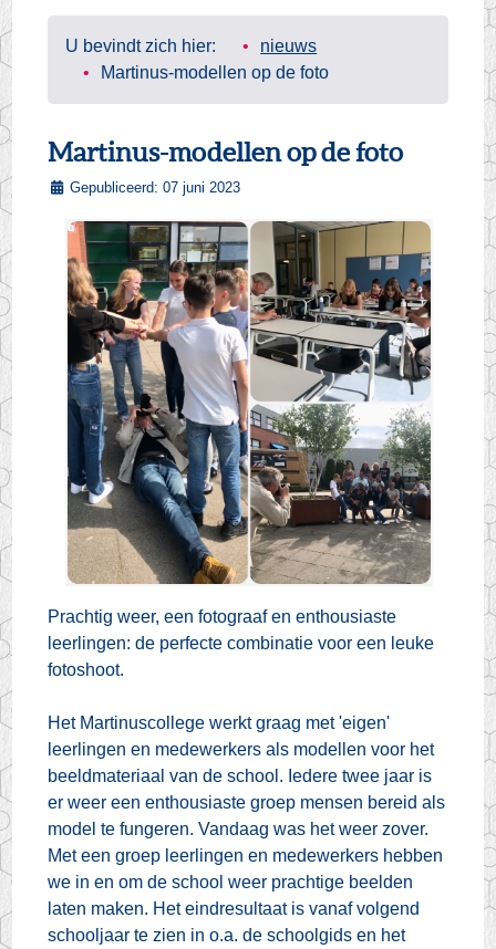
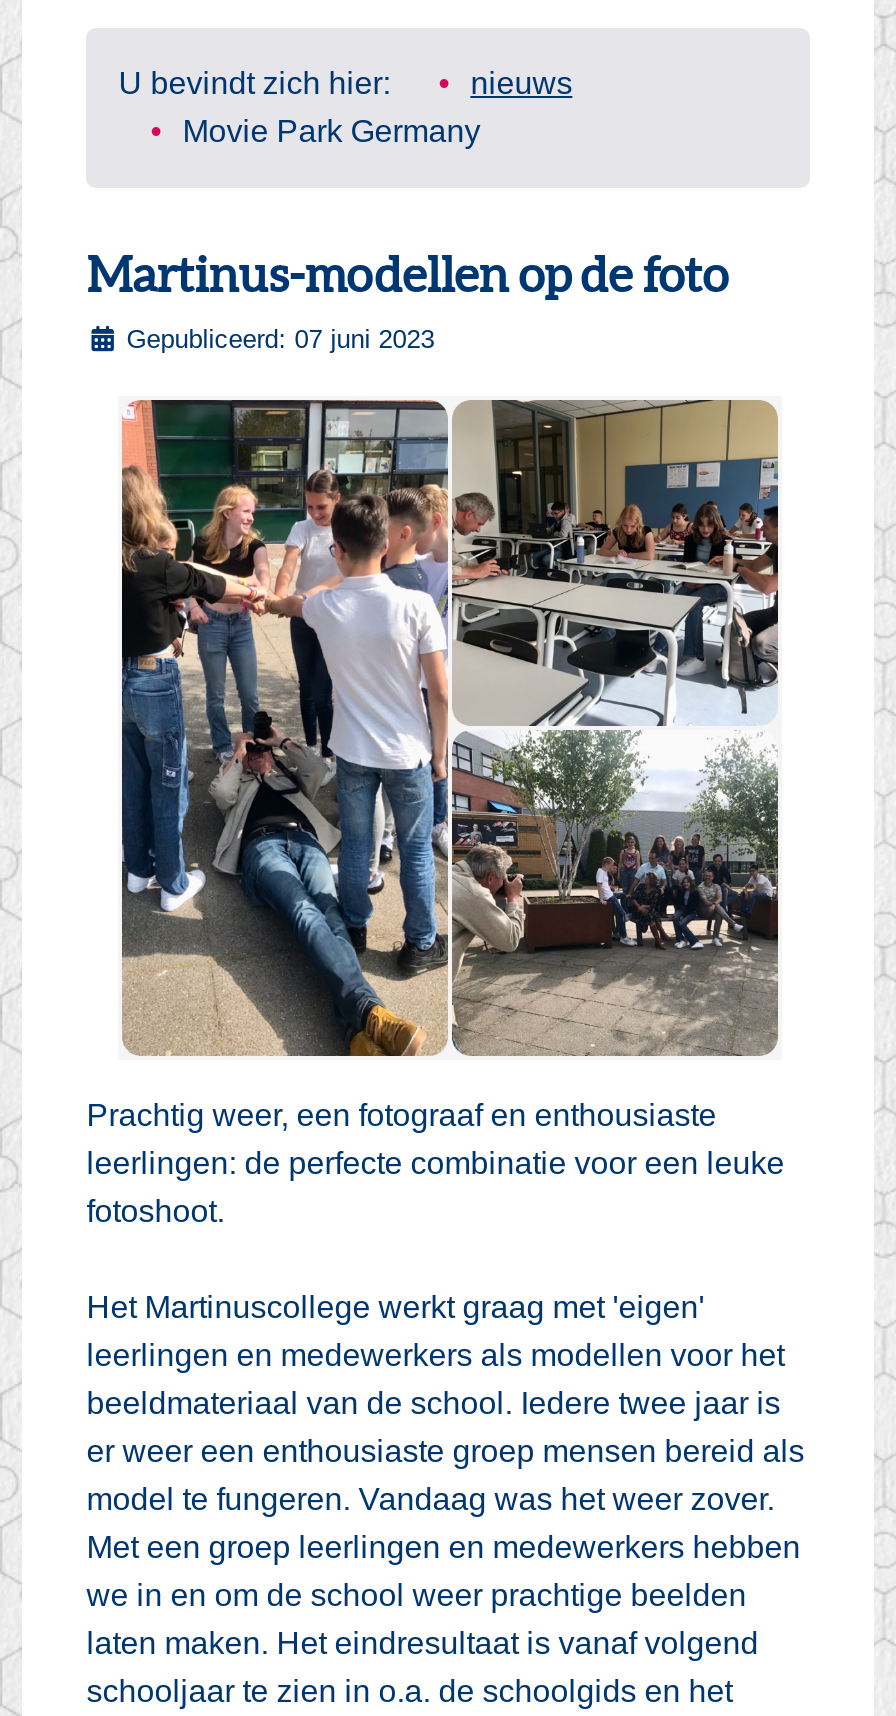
[101,63,329,82] Martinus-modellen op de foto -> [182,115,480,149] Movie Park Germany

